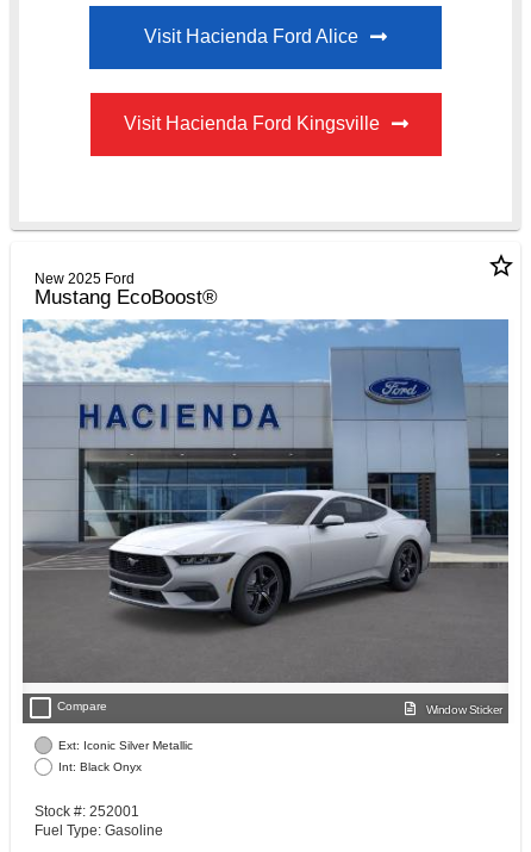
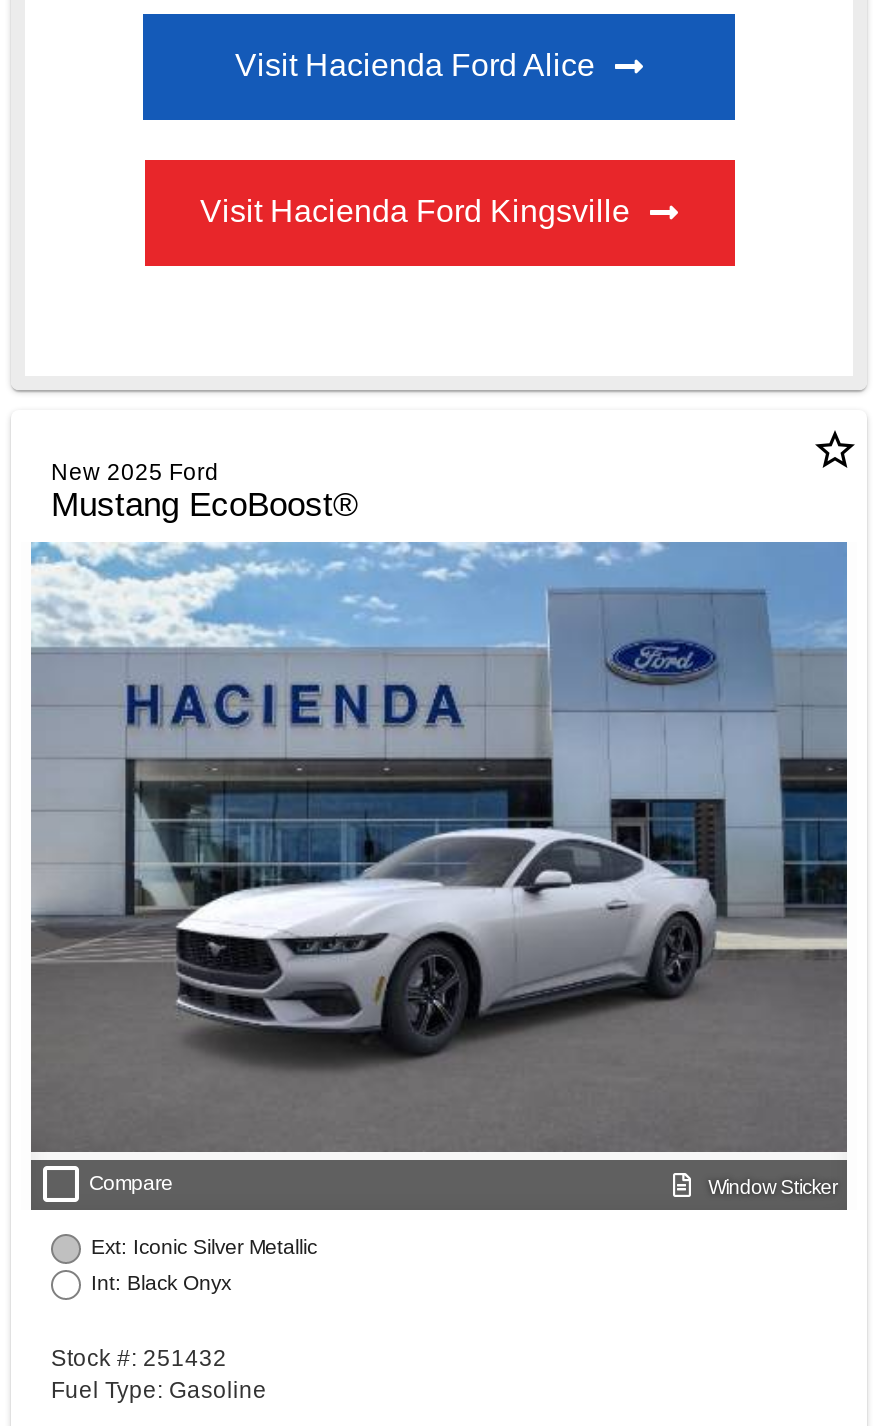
[35,803,139,818] Stock #: 252001 -> [51,1344,227,1370] Stock #: 251432

